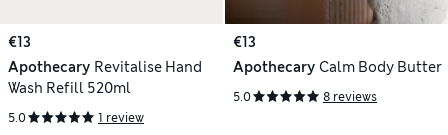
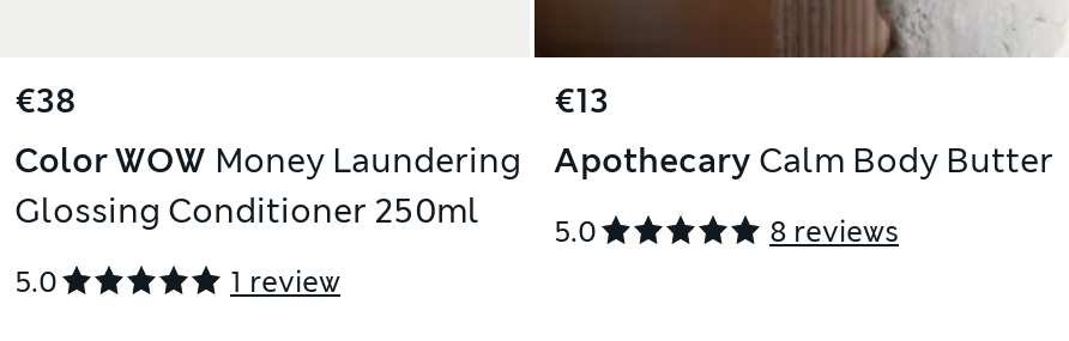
[8,33,201,97] €13 | Apothecary Revitalise Hand | Wash Refill 520ml -> [14,80,521,233] €38 | Color WOW Money Laundering | Glossing Conditioner 250ml

